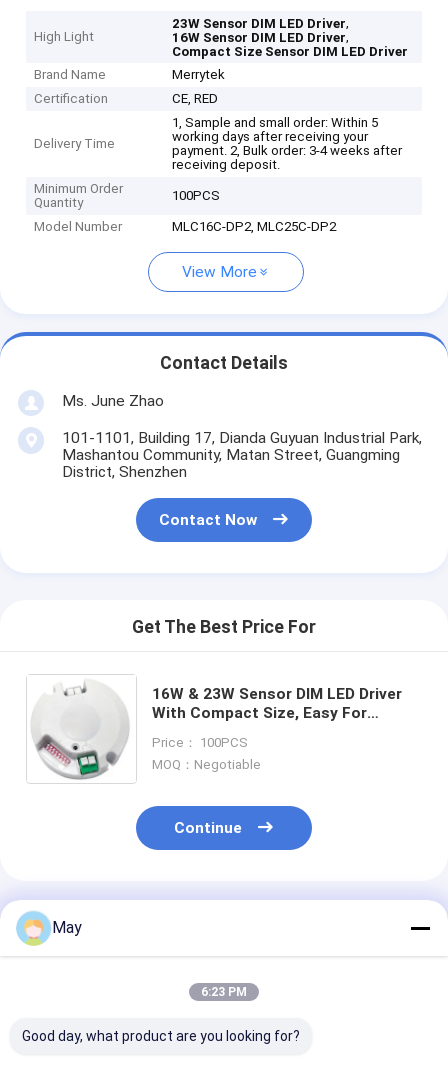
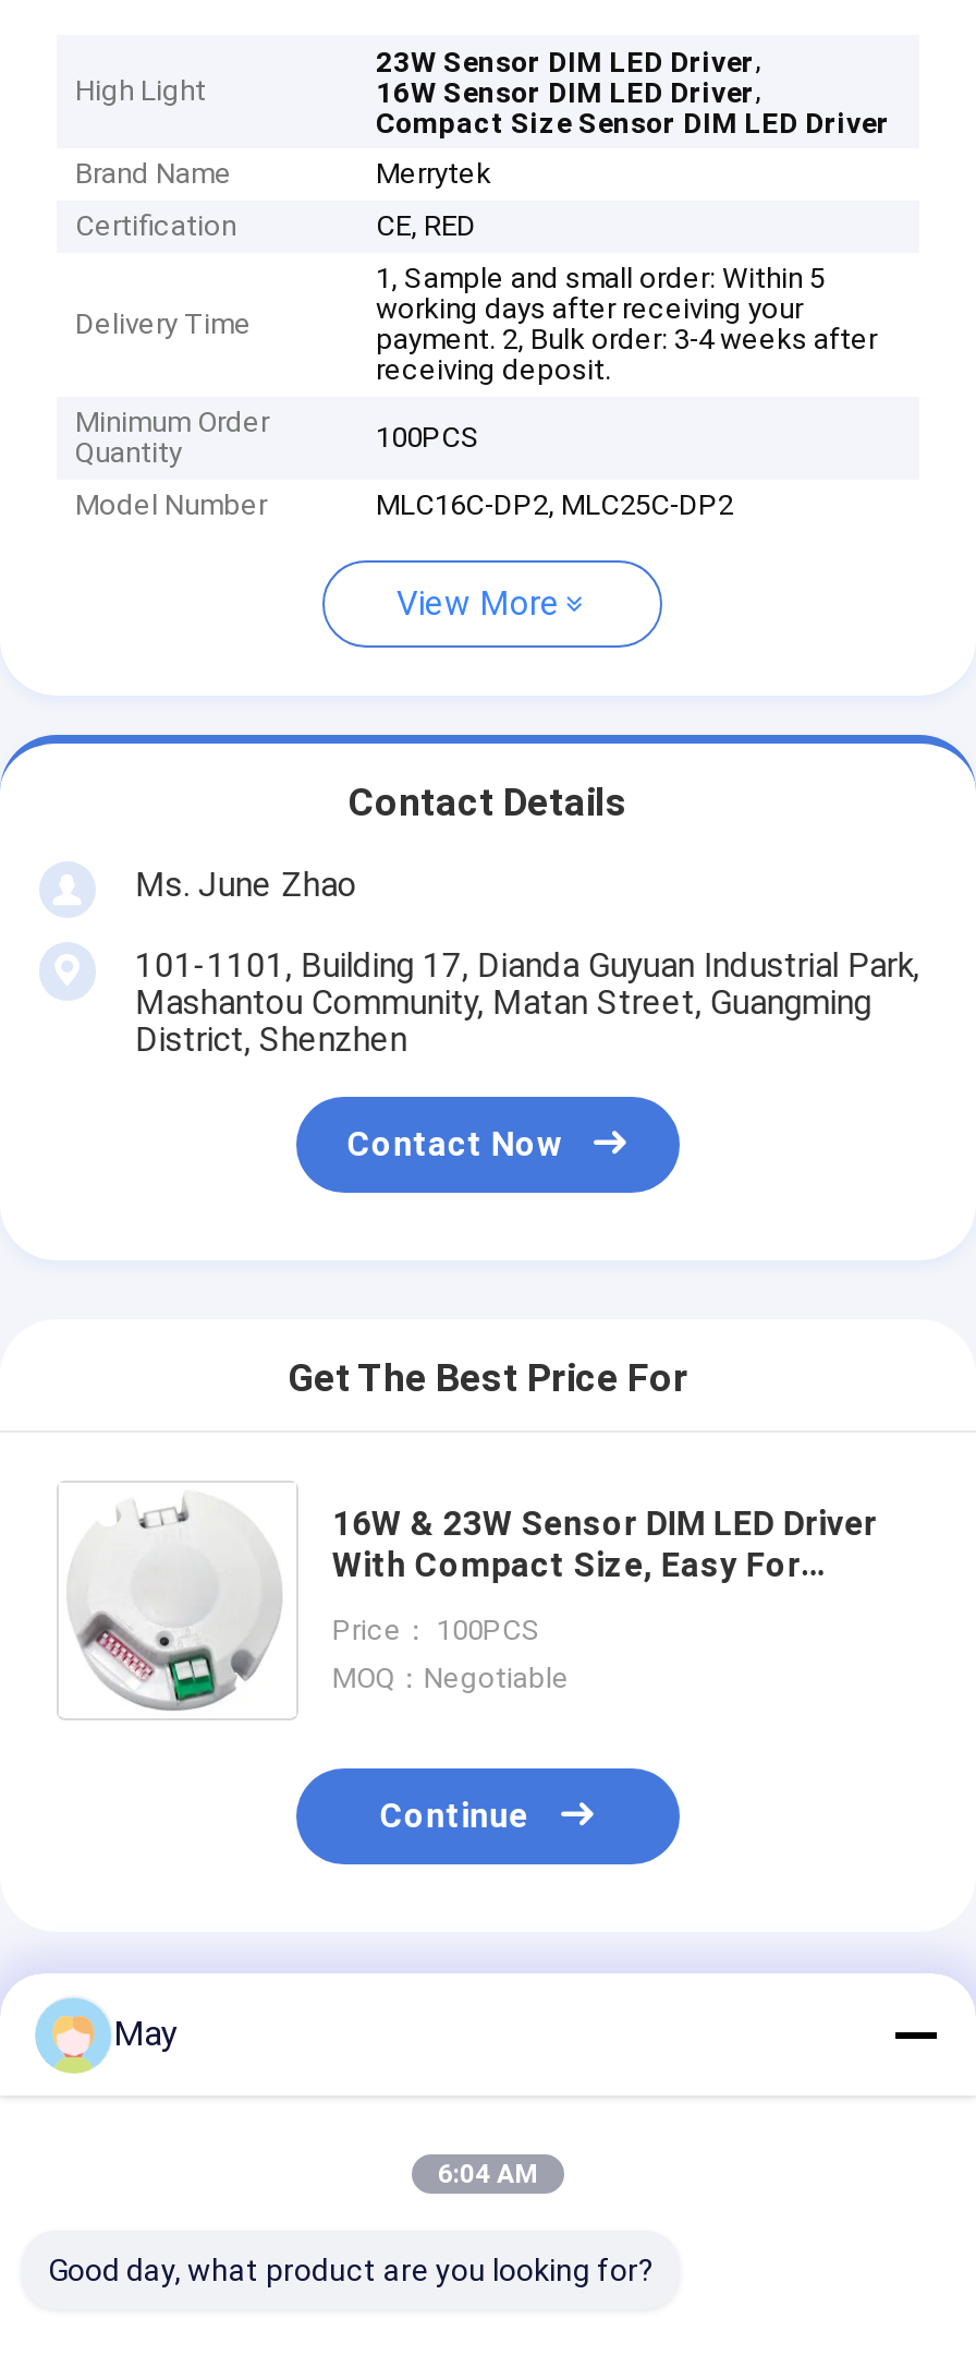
[201,985,247,999] 6:23 PM -> [438,2159,538,2189] 6:04 AM

